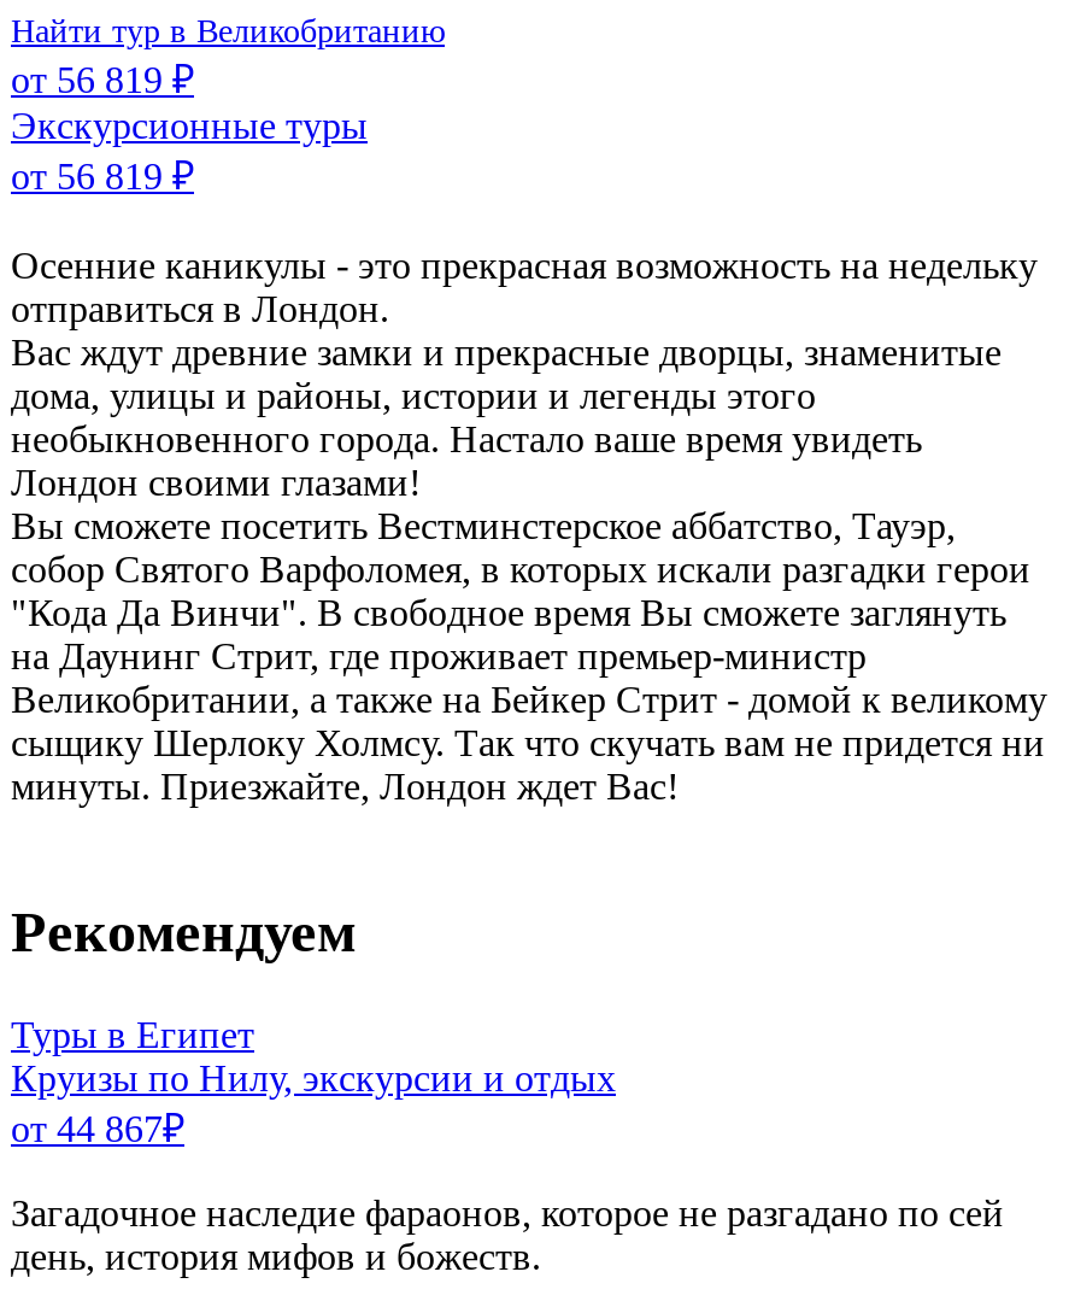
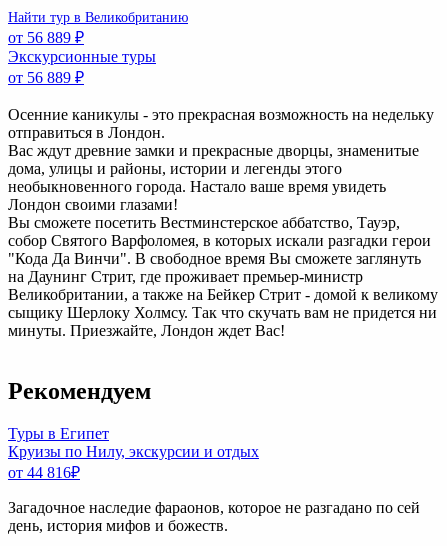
[11,60,194,101] от 56 819 ₽ -> [8,29,84,46] от 56 889 ₽
[11,156,194,197] от 56 819 ₽ -> [8,69,84,86] от 56 889 ₽
[11,1109,184,1150] от 44 867₽ -> [8,464,80,481] от 44 816₽

